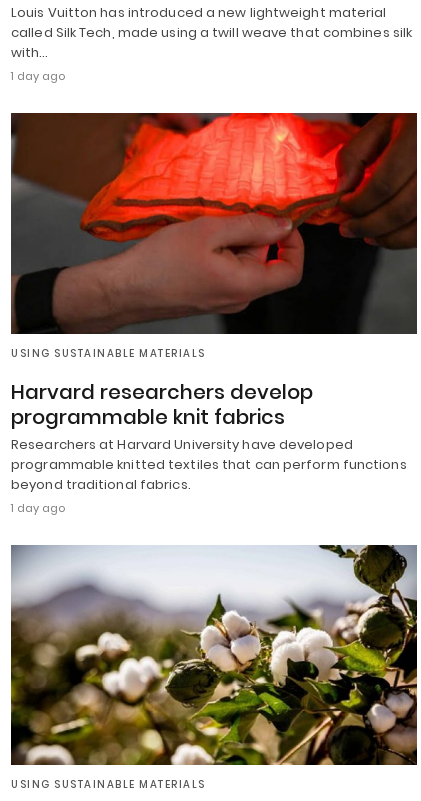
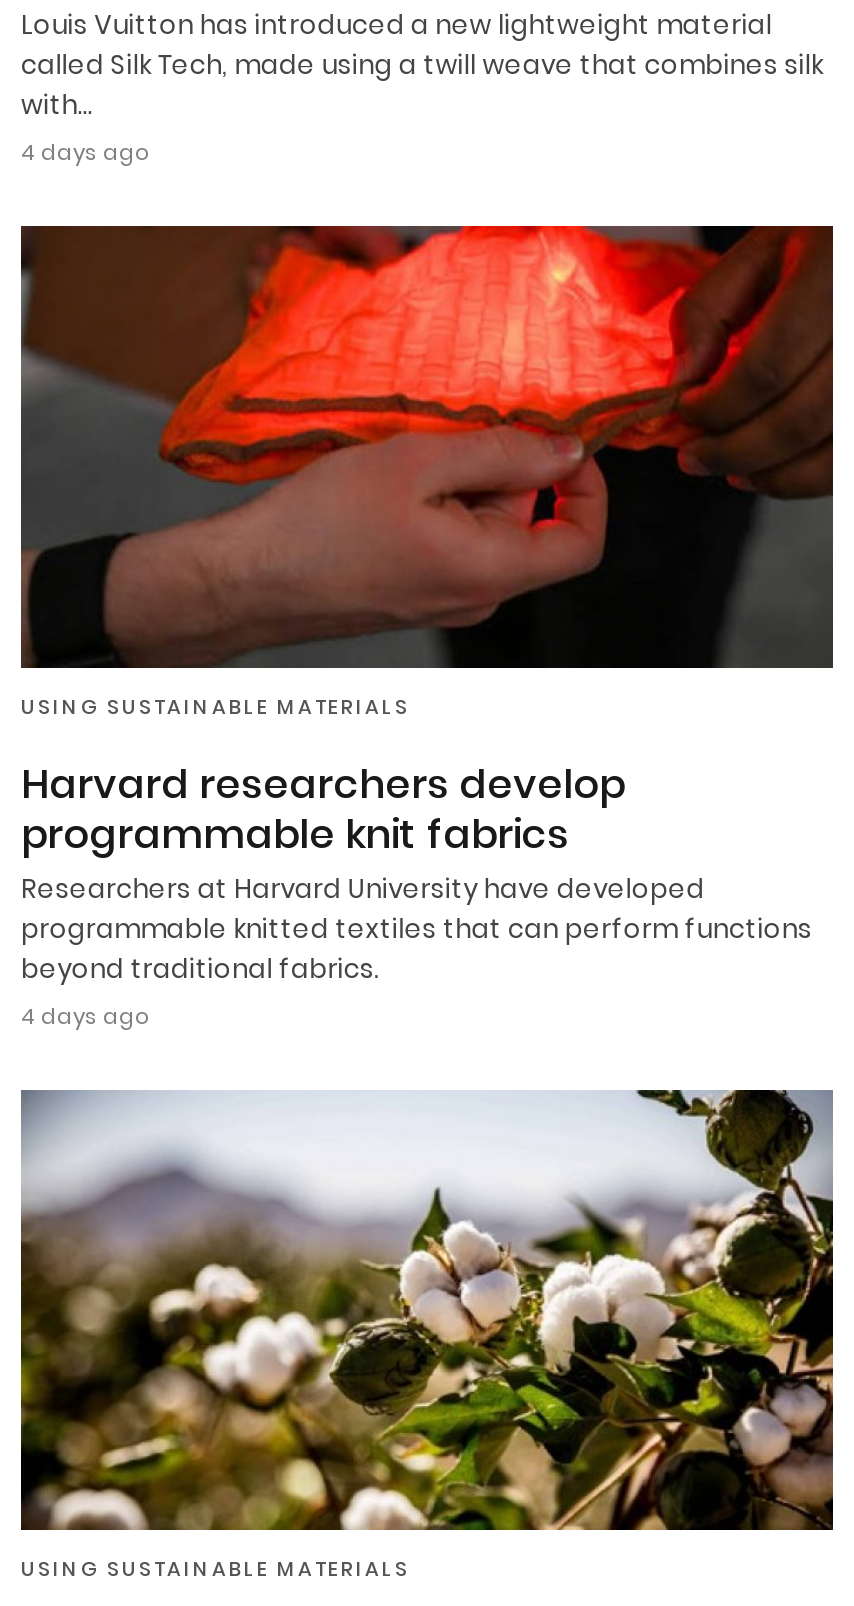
[11,68,65,84] 1 day ago -> [21,136,149,168] 4 days ago
[11,500,65,516] 1 day ago -> [21,1000,149,1032] 4 days ago

